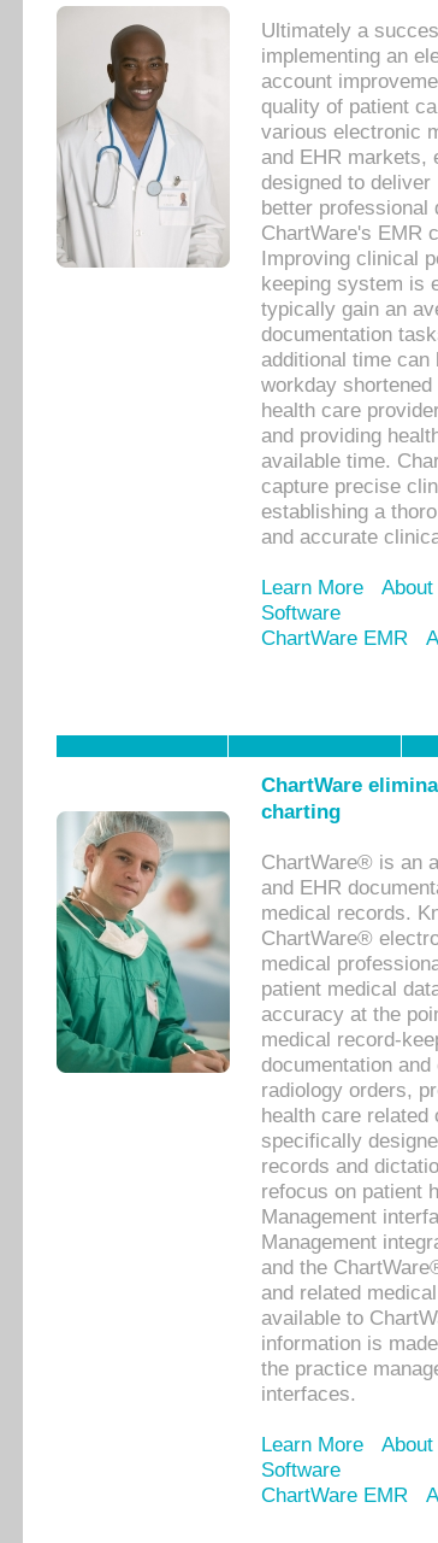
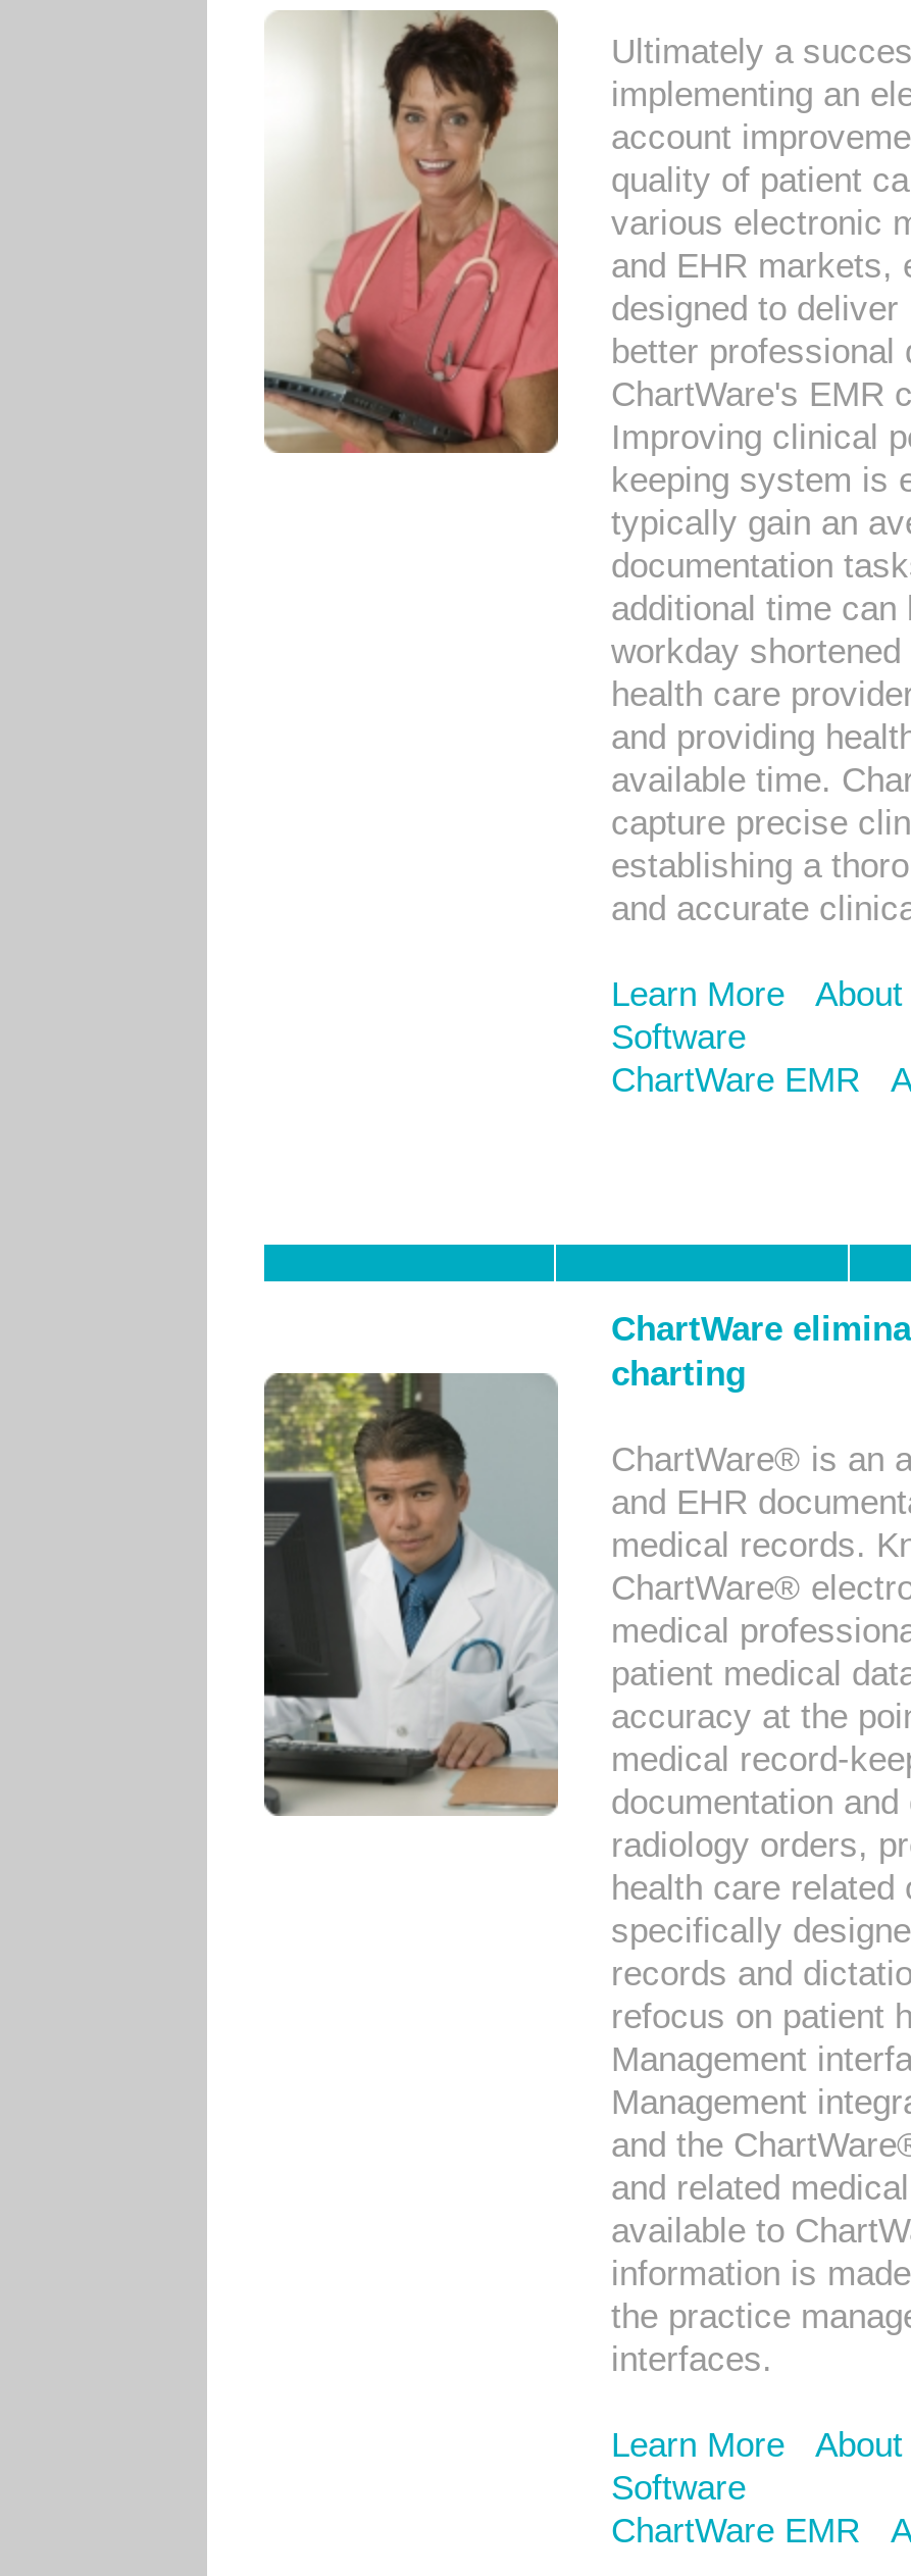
[57,7,230,268] [image] -> [264,10,560,455] [image]
[55,811,230,1074] [image] -> [262,1371,558,1816] [image]

